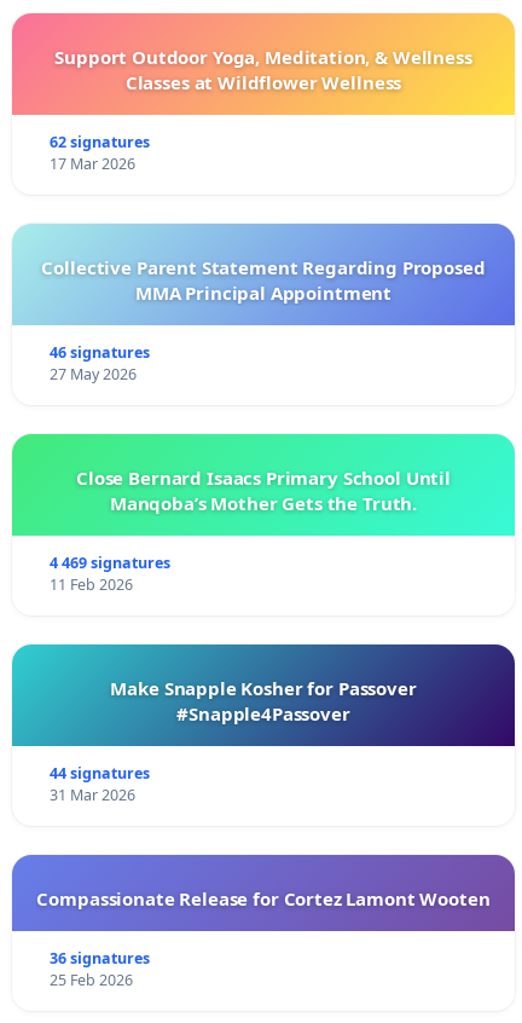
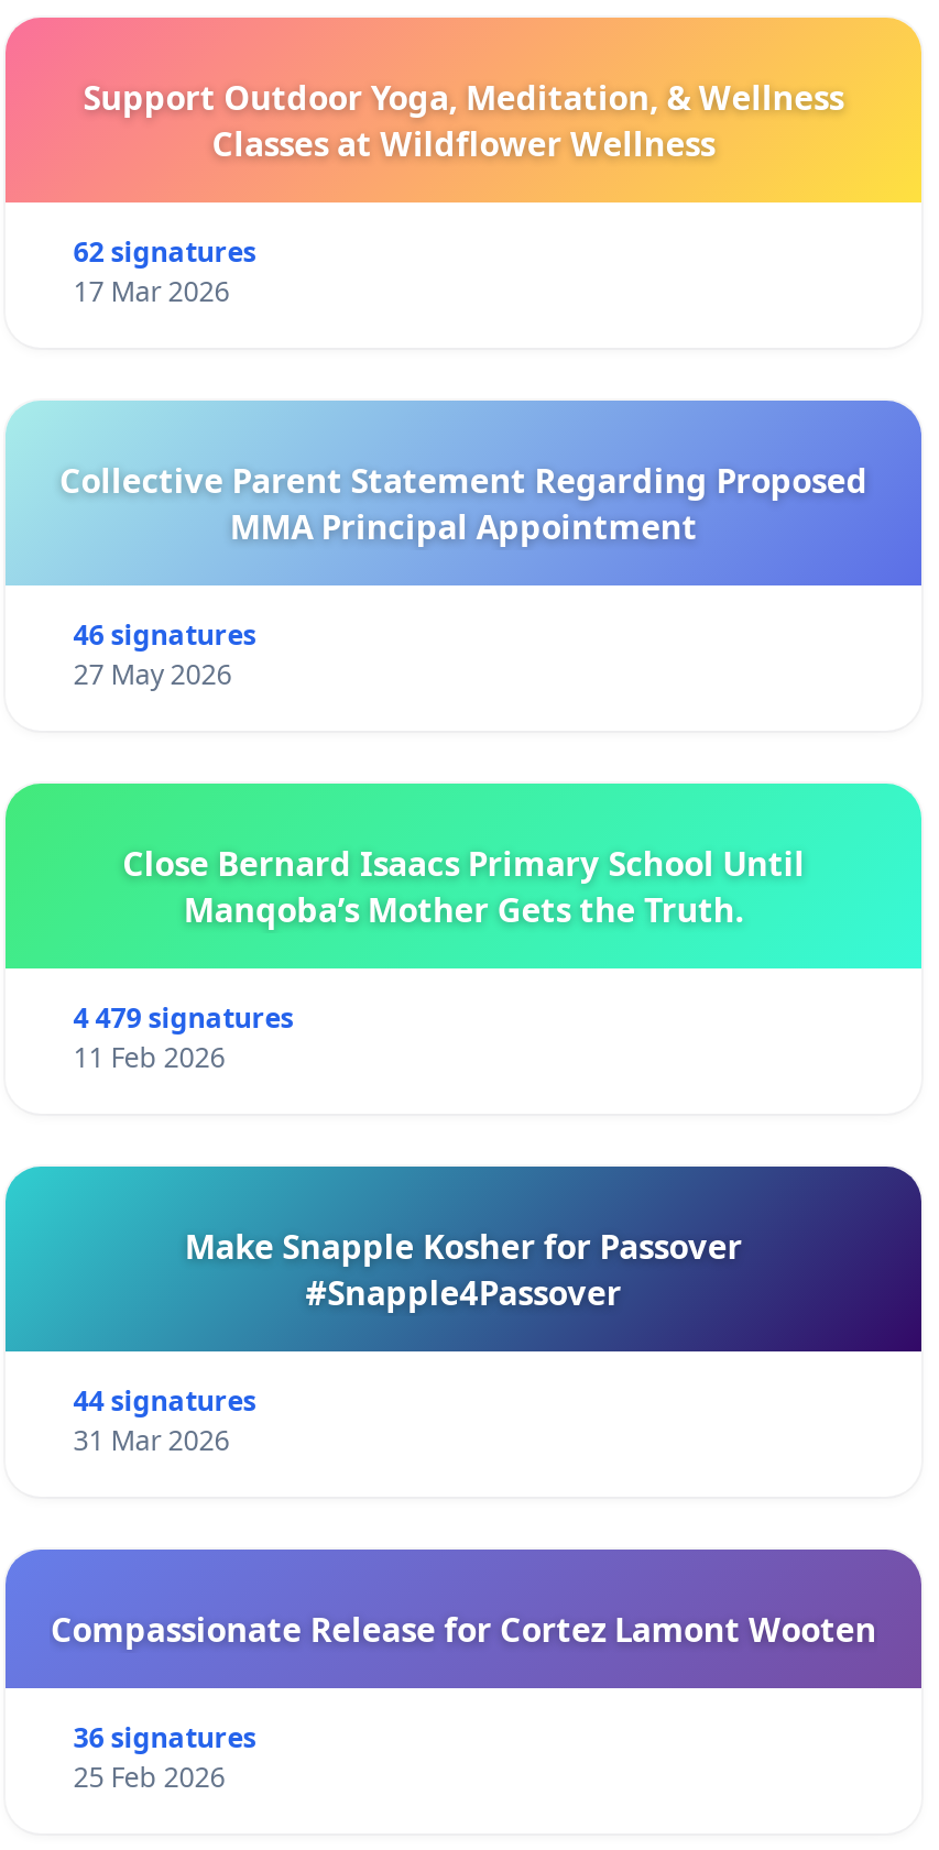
[49,552,170,573] 4 469 signatures -> [73,999,293,1036] 4 479 signatures

